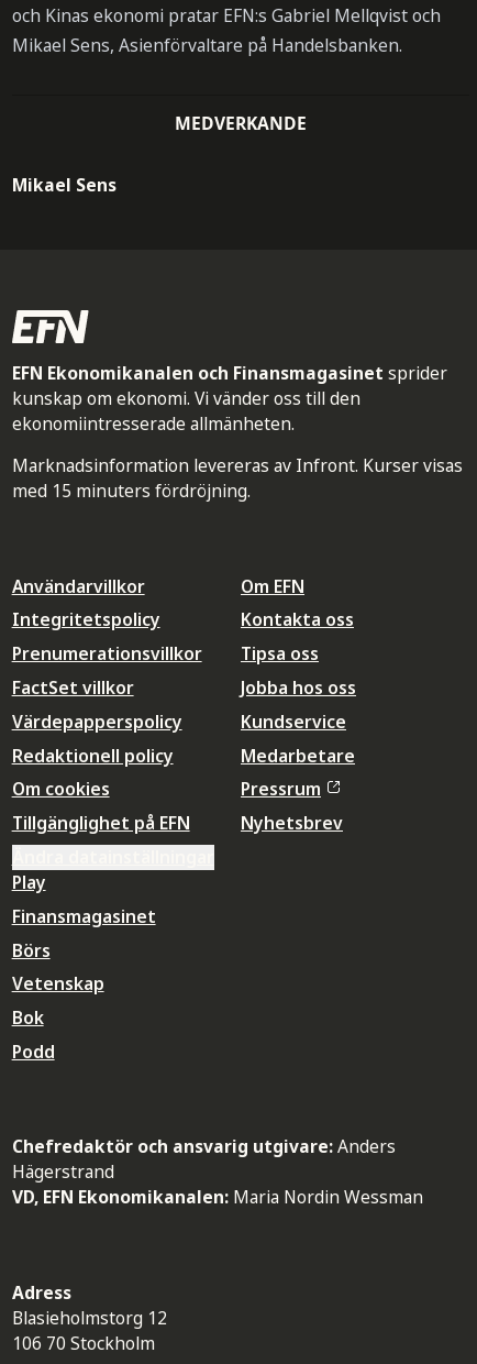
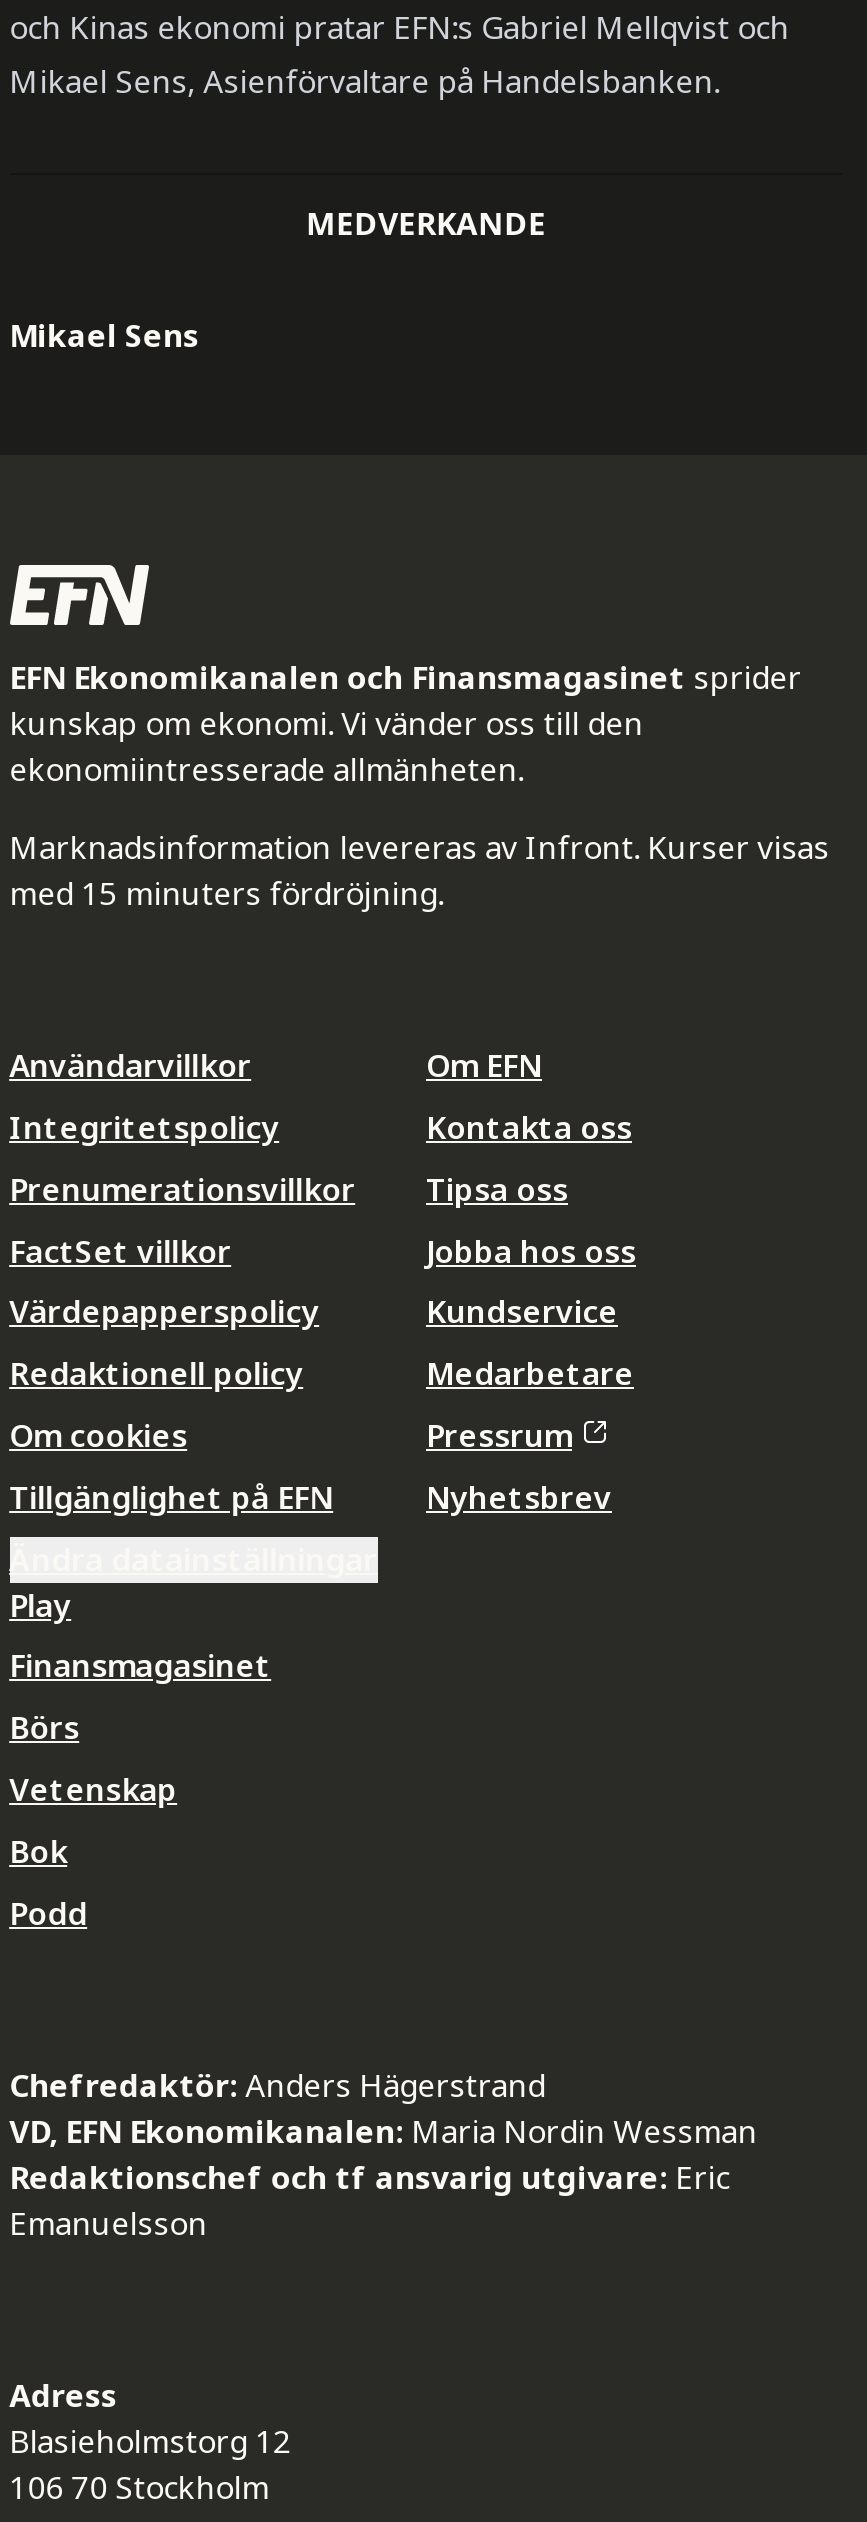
[12,1134,395,1184] Chefredaktör och ansvarig utgivare: Anders | Hägerstrand -> [9,2063,545,2107] Chefredaktör: Anders Hägerstrand
moved [12,1185,423,1209] -> [9,2109,757,2153]: VD, EFN Ekonomikanalen: Maria Nordin Wessman
none -> [9,2155,729,2245] Redaktionschef och tf ansvarig utgivare: Eric | Emanuelsson

